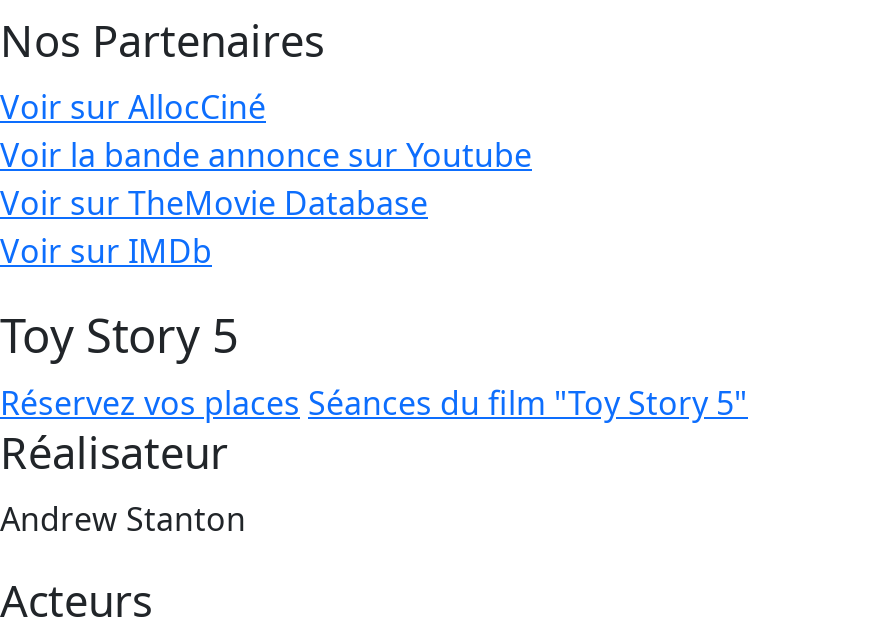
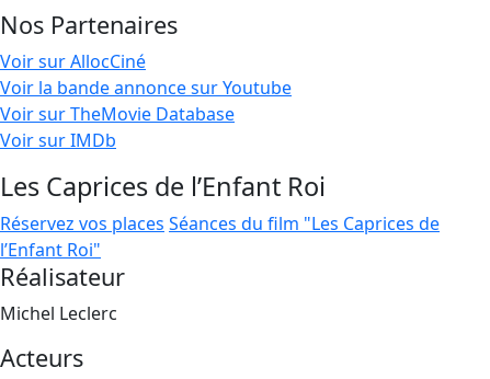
[0,303,748,425] Toy Story 5 | Réservez vos places Séances du film "Toy Story 5" -> [0,169,440,262] Les Caprices de l’Enfant Roi | Réservez vos places Séances du film "Les Caprices de | l’Enfant Roi"
[0,497,246,541] Andrew Stanton -> [0,301,117,325] Michel Leclerc

